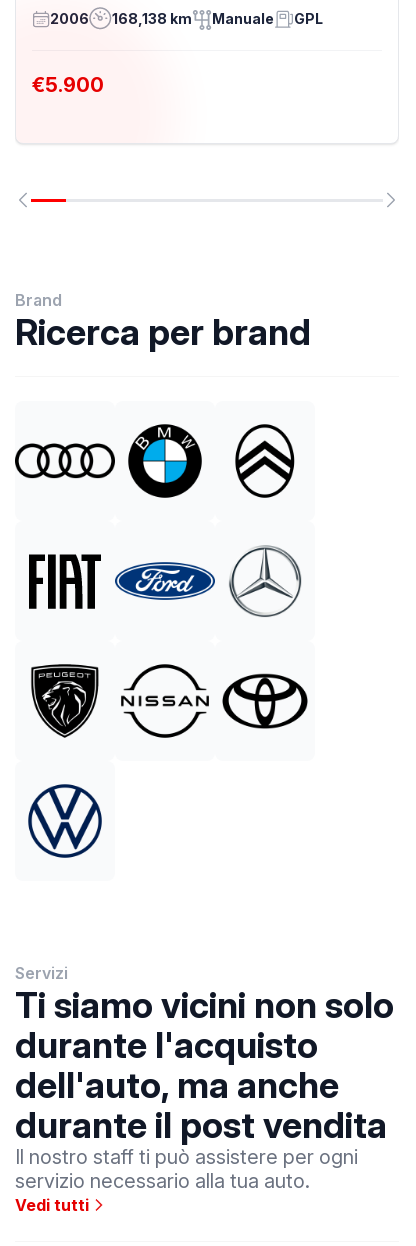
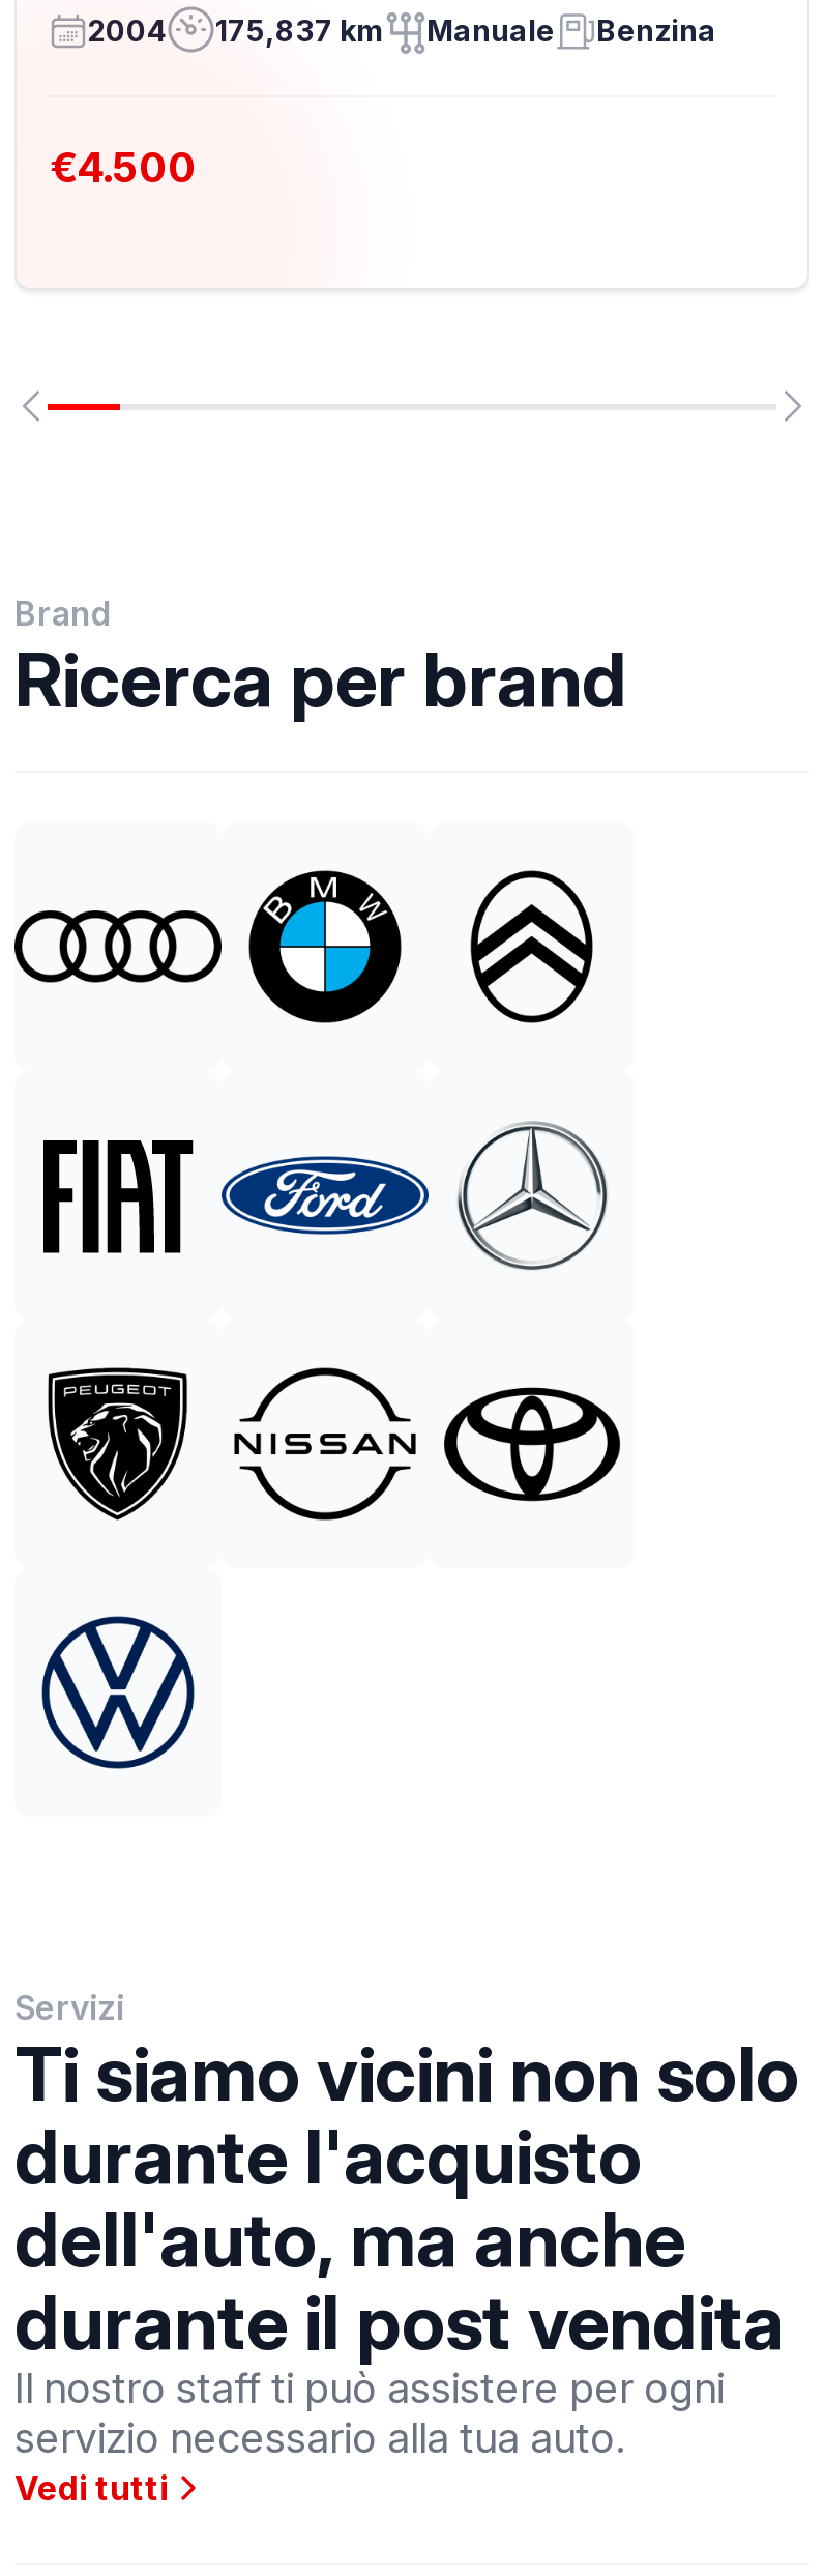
[50,10,192,27] 2006 | 168,138 km -> [87,12,385,47] 2004 | 175,837 km
[294,10,323,27] GPL -> [596,12,716,47] Benzina
[32,73,104,97] €5.900 -> [50,144,197,193] €4.500

